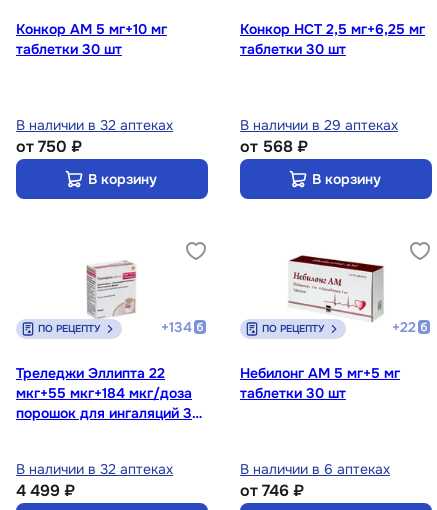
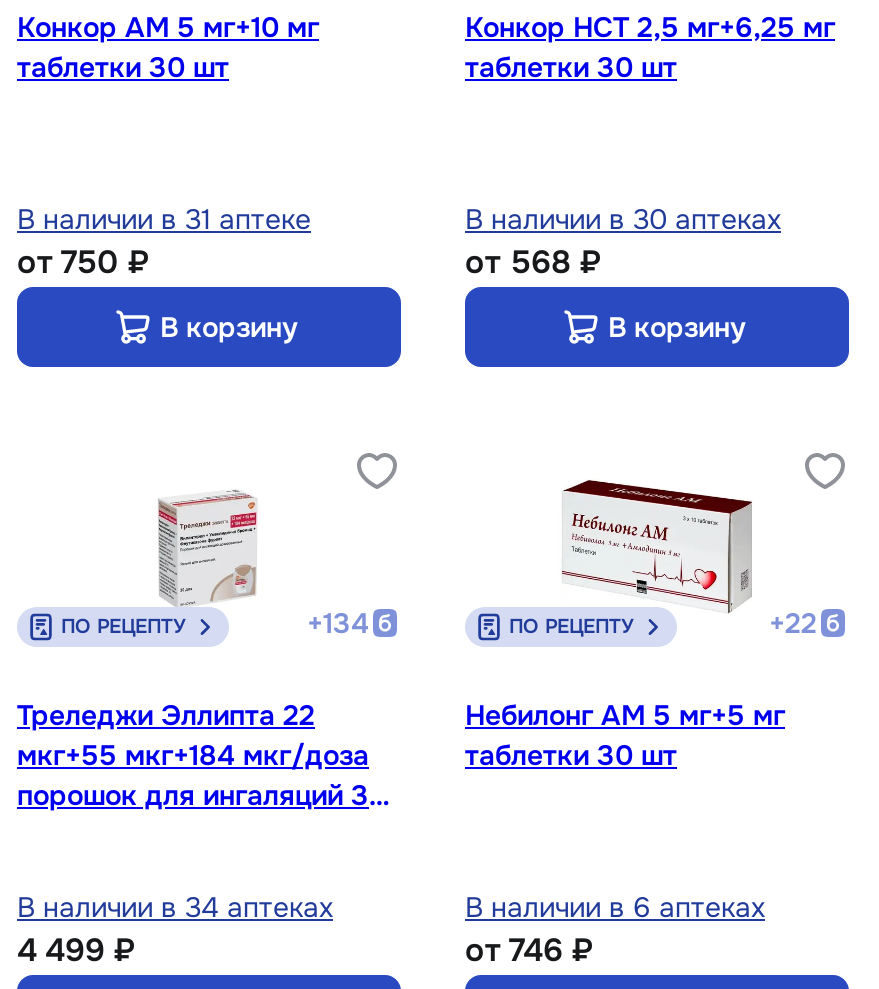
[16,116,173,134] В наличии в 32 аптеках -> [17,201,311,237] В наличии в 31 аптеке
[240,116,398,134] В наличии в 29 аптеках -> [465,201,781,237] В наличии в 30 аптеках
[16,460,173,478] В наличии в 32 аптеках -> [17,889,333,925] В наличии в 34 аптеках

